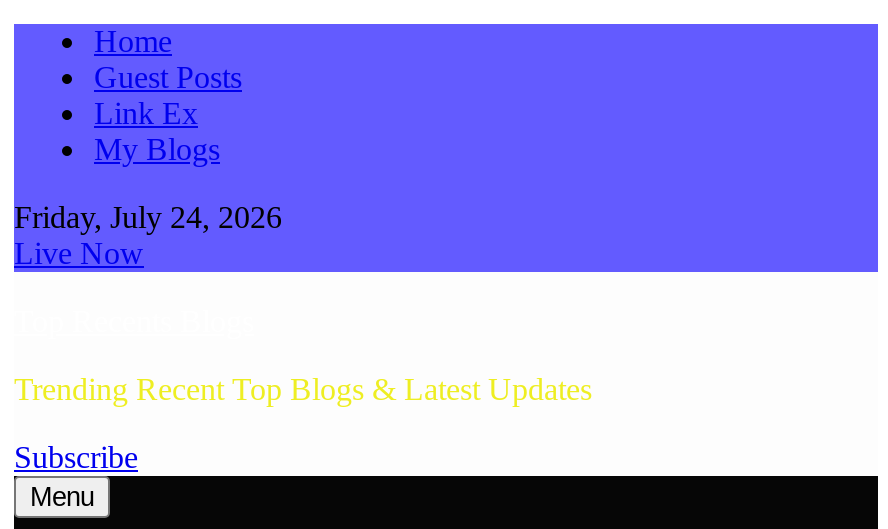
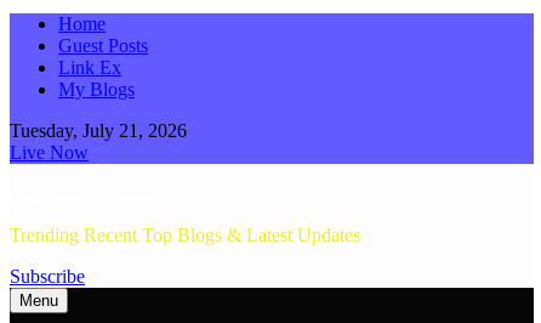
[14,200,282,234] Friday, July 24, 2026 -> [10,120,187,141] Tuesday, July 21, 2026

